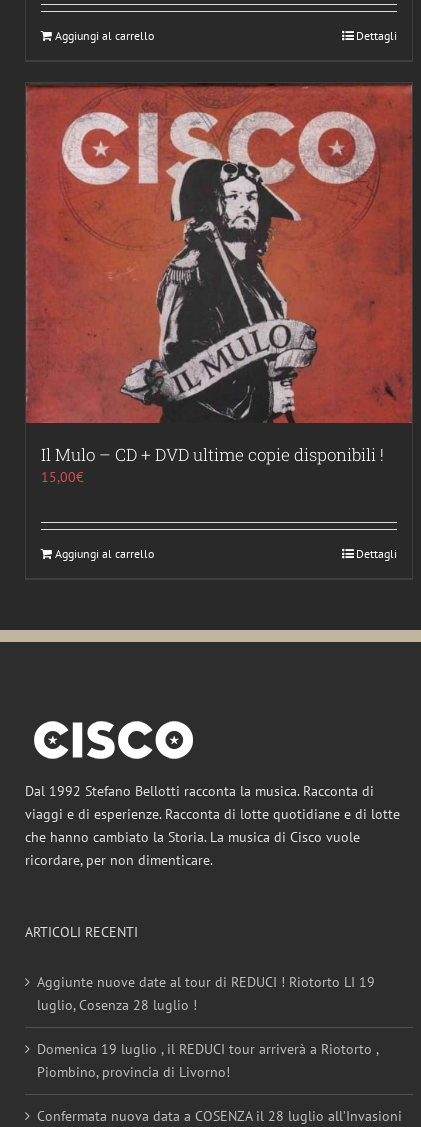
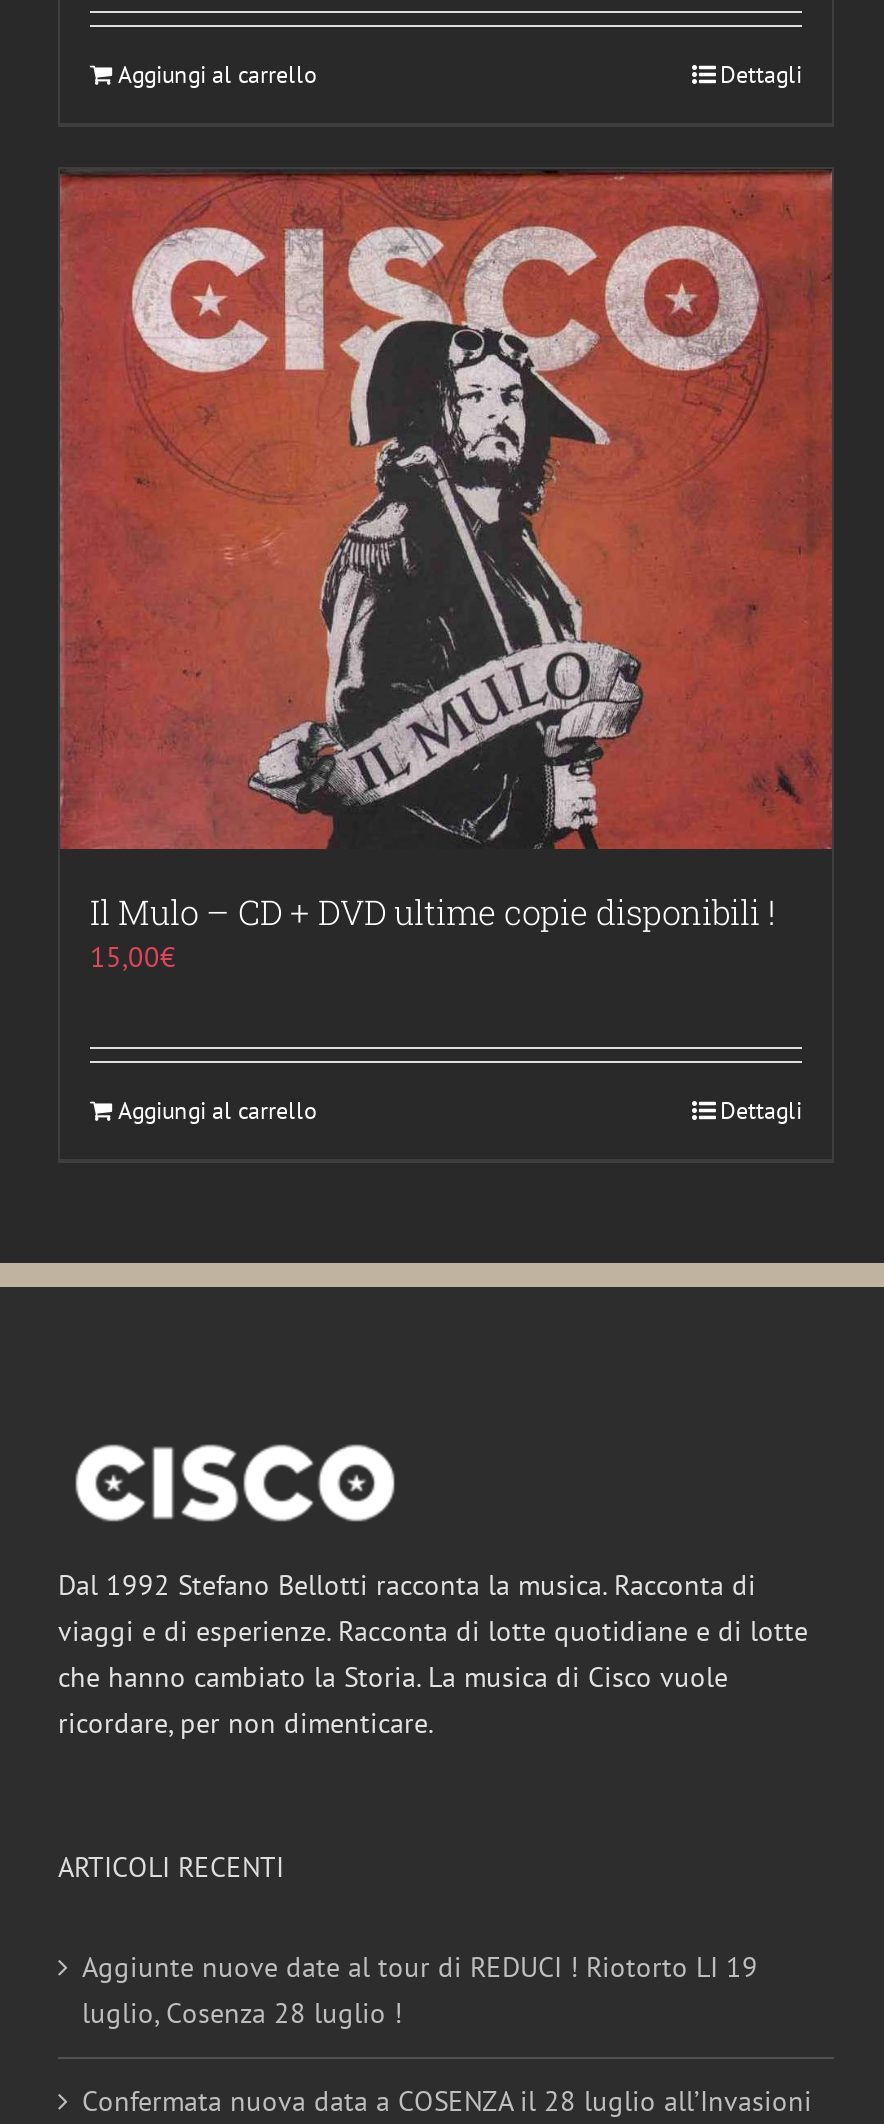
[37,1039,378,1080] Domenica 19 luglio , il REDUCI tour arriverà a Riotorto , | Piombino, provincia di Livorno! -> none

